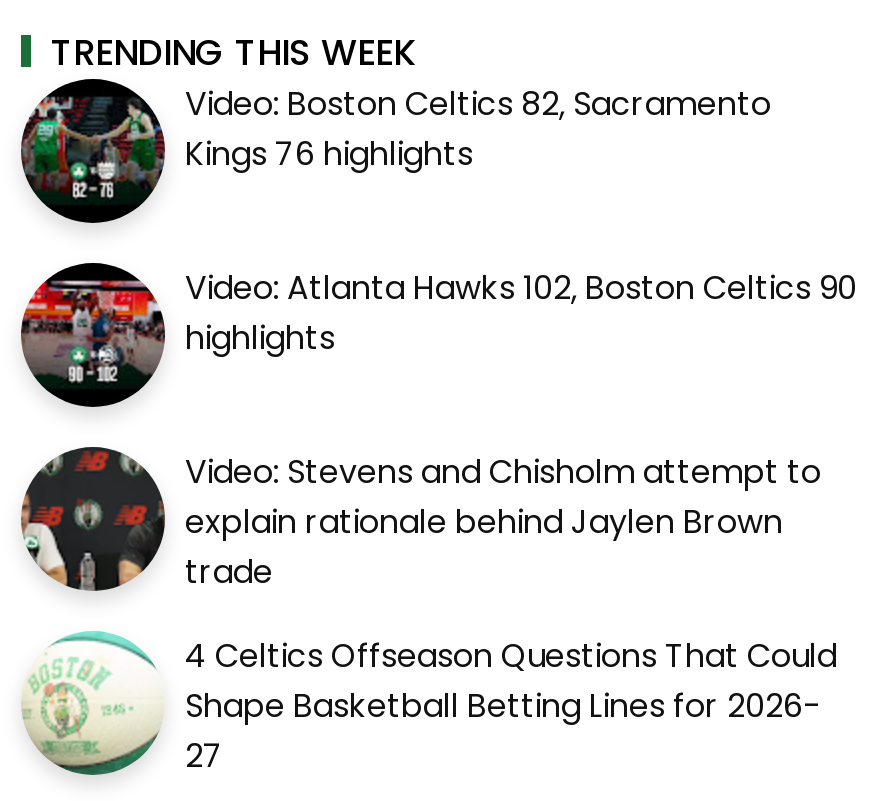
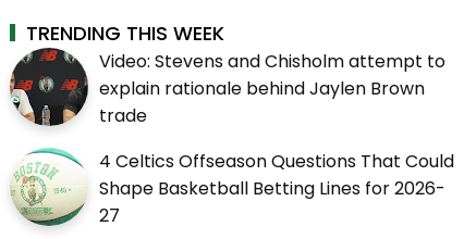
[21,81,857,361] [image] | Video: Boston Celtics 82, Sacramento | Kings 76 highlights | Video: Atlanta Hawks 102, Boston Celtics 90 | highlights -> none
[19,261,157,409] [image] -> none

